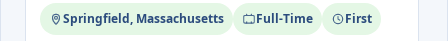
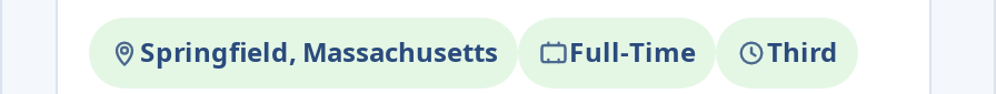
[345,10,372,27] First -> [767,34,838,71] Third

